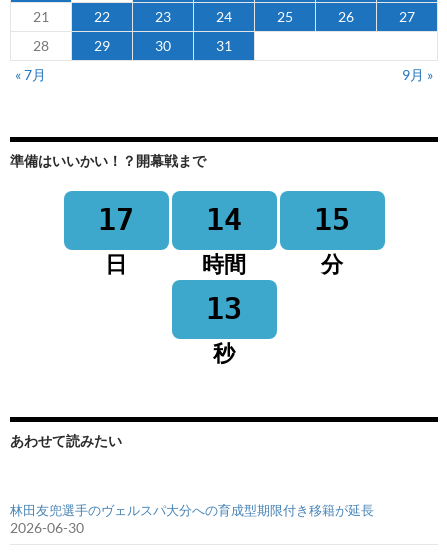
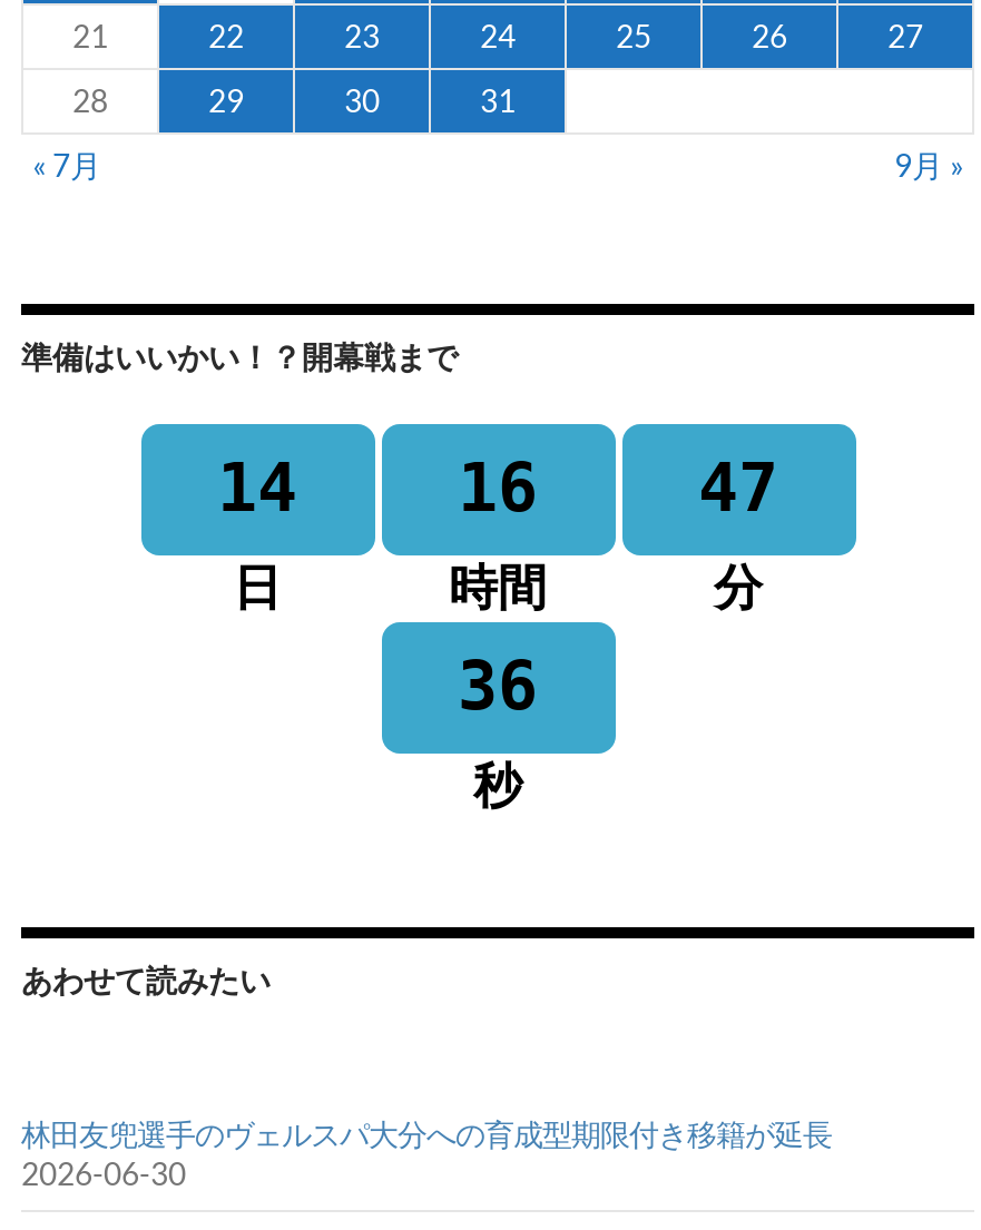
[98,202,134,237] 17 -> [217,449,297,527] 14
[206,202,242,237] 14 -> [458,449,538,527] 16
[314,202,350,237] 15 -> [698,449,778,527] 47
[206,291,242,326] 13 -> [458,648,538,726] 36

